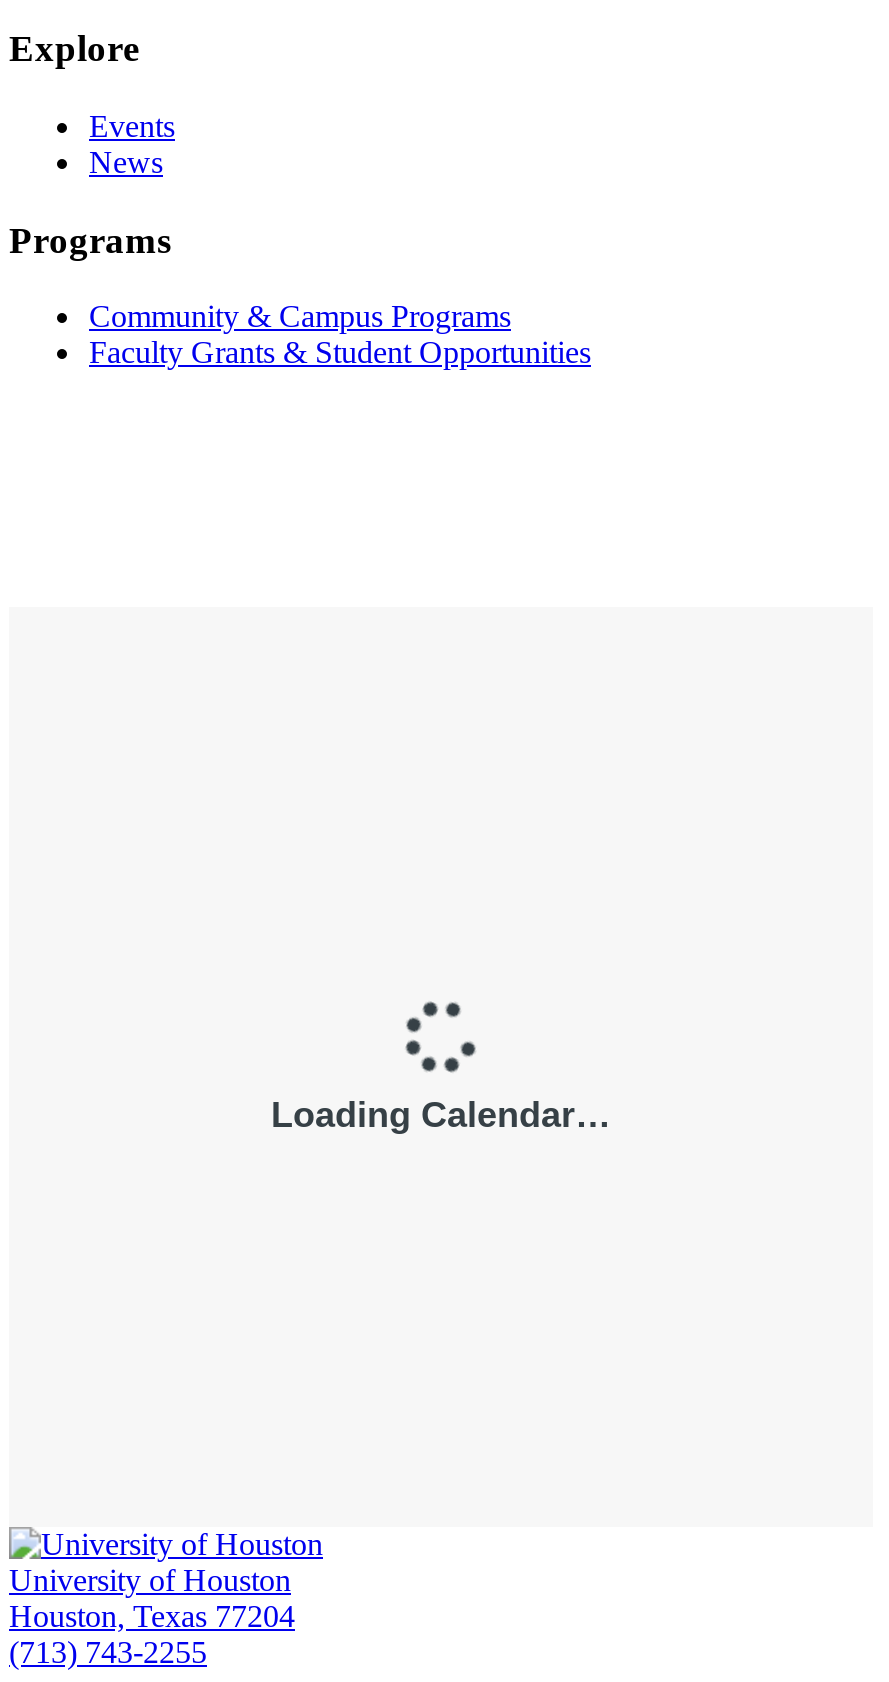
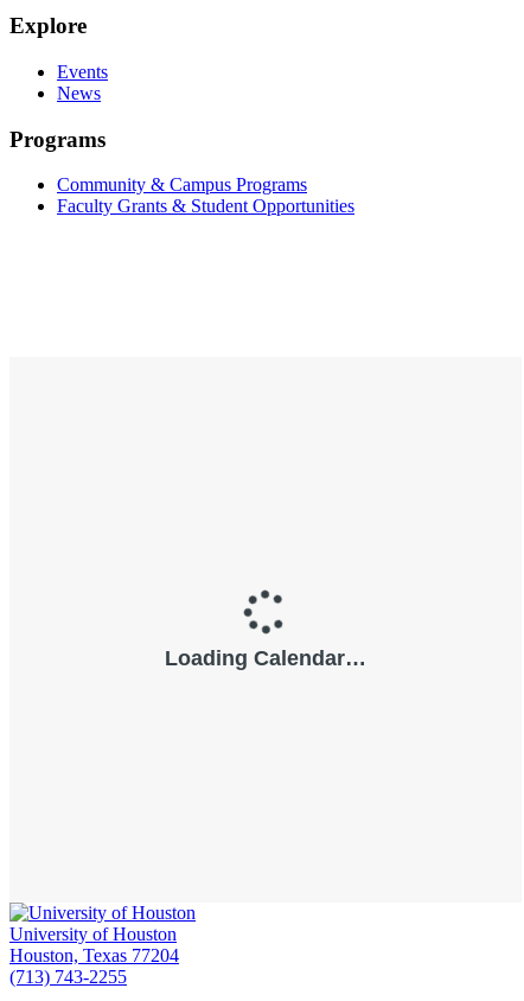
[403,999,477,1075] [image] -> [242,588,286,636] [image]

